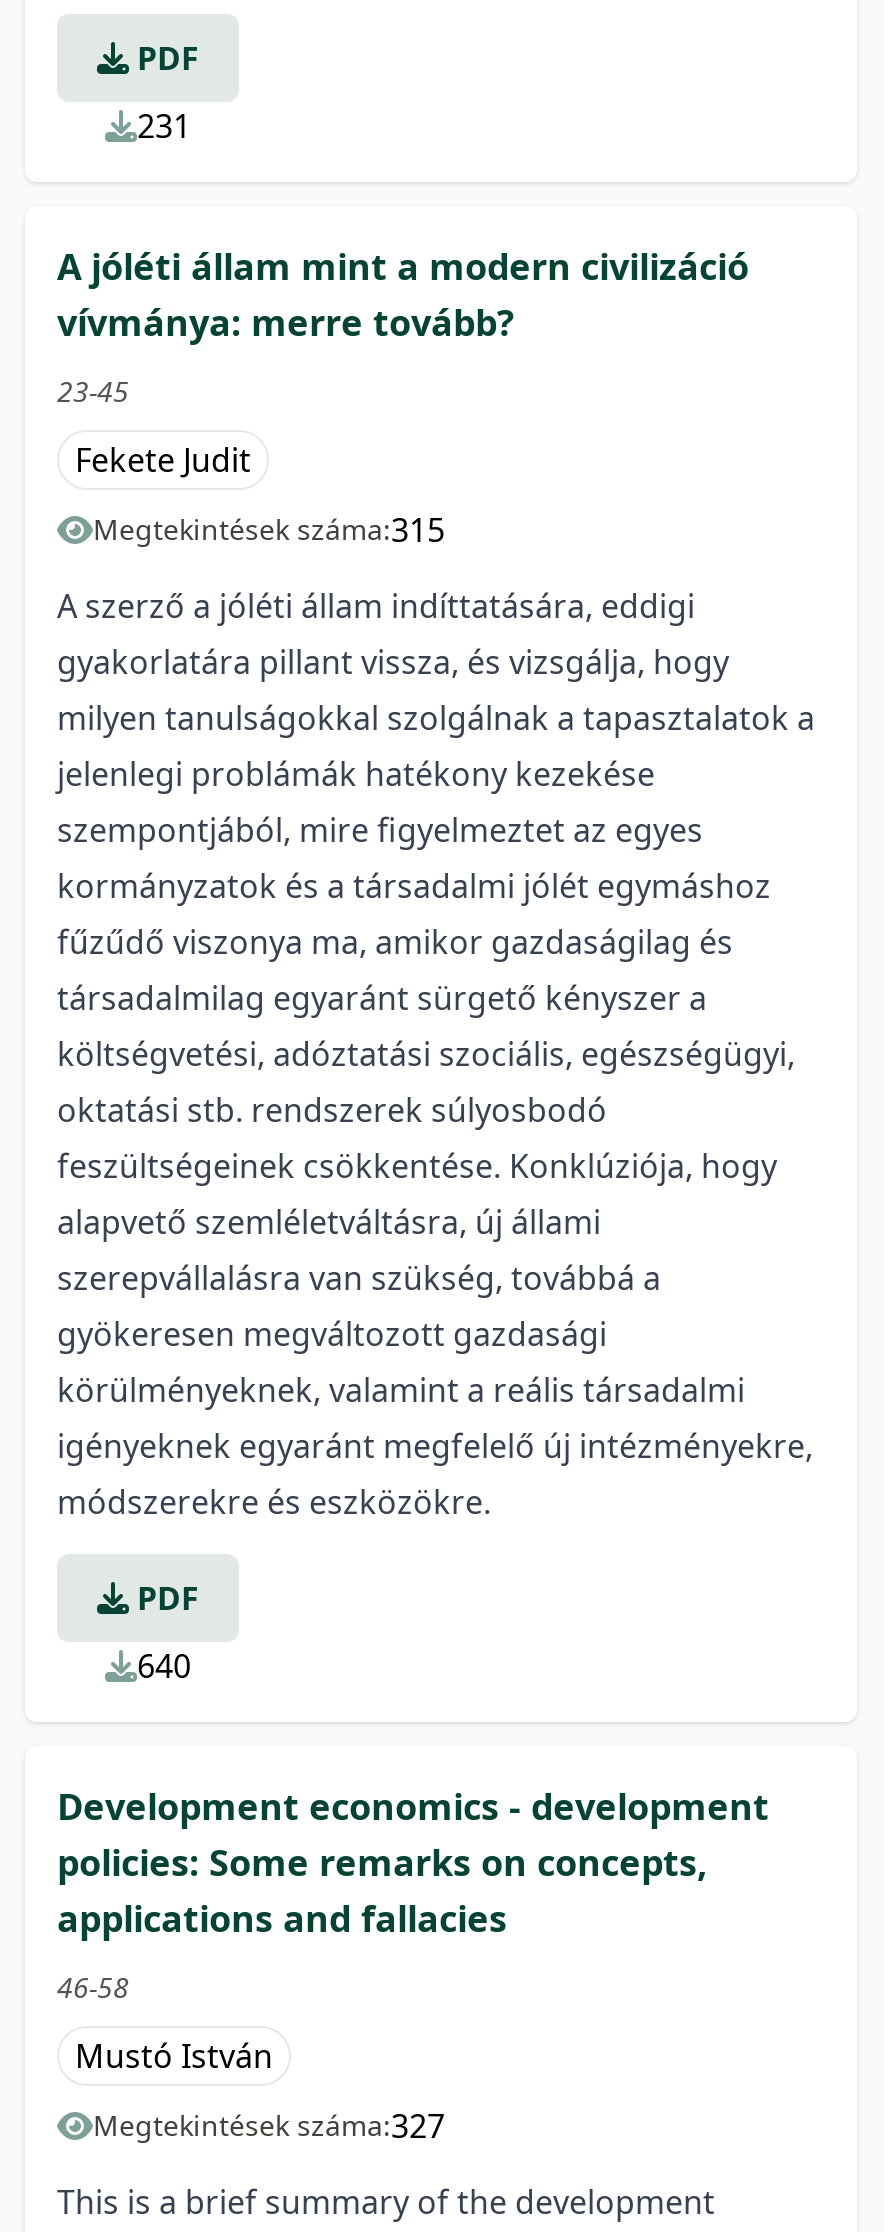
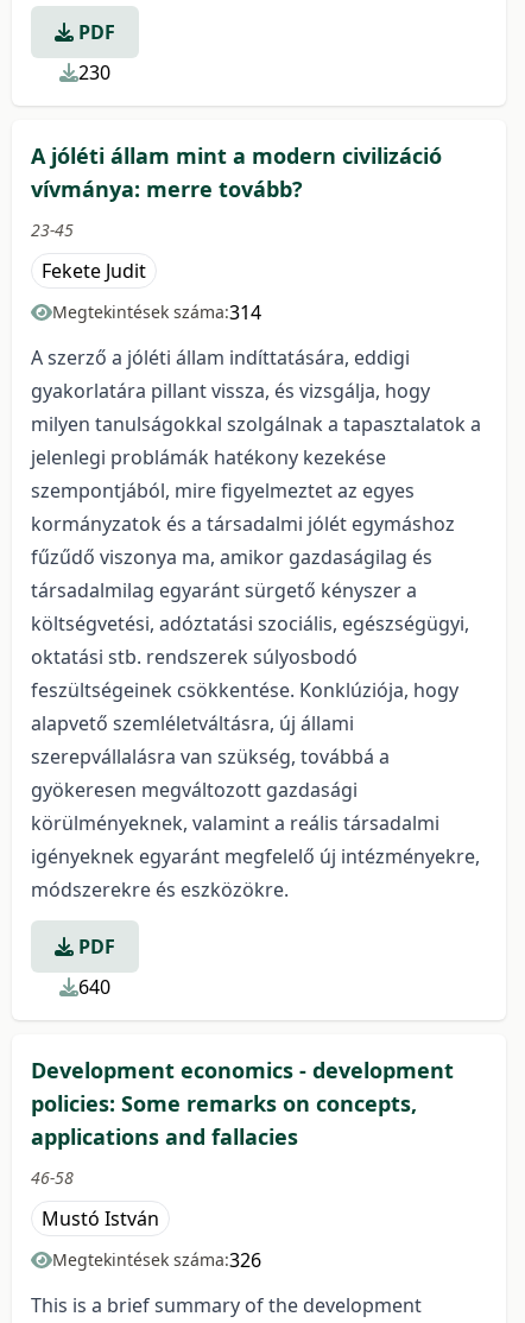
[137,104,191,148] 231 -> [78,59,110,86] 230
[93,508,445,552] Megtekintések száma:315 -> [52,299,261,325] Megtekintések száma:314
[93,2104,445,2148] Megtekintések száma:327 -> [52,1247,261,1273] Megtekintések száma:326

